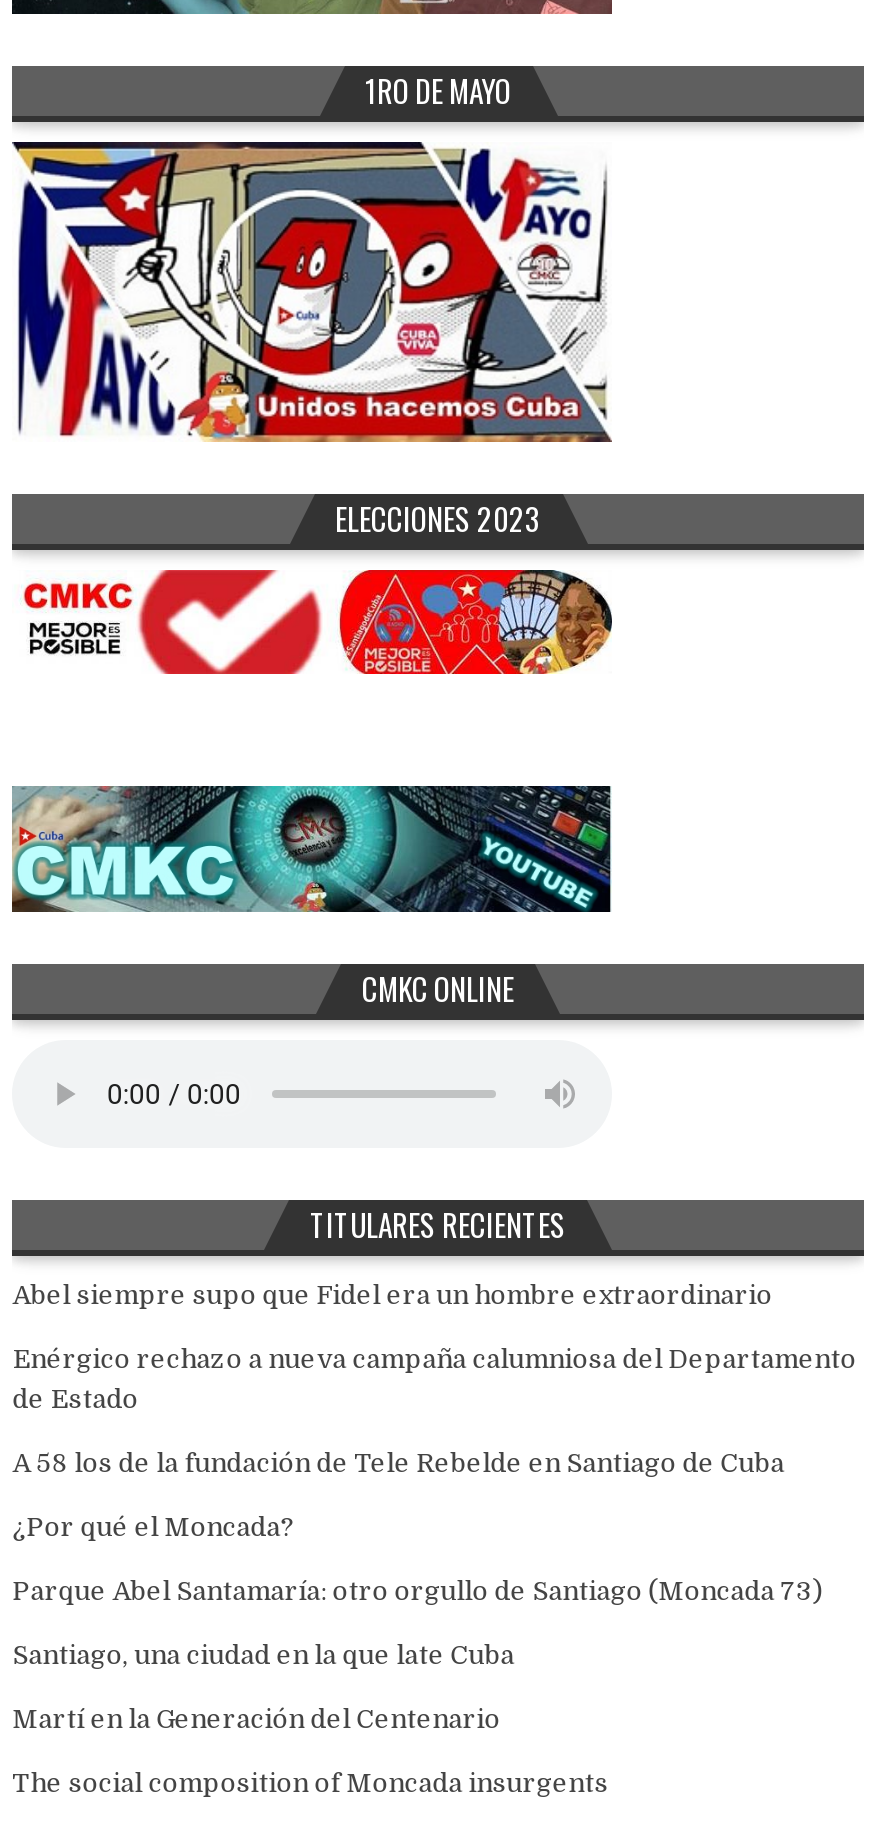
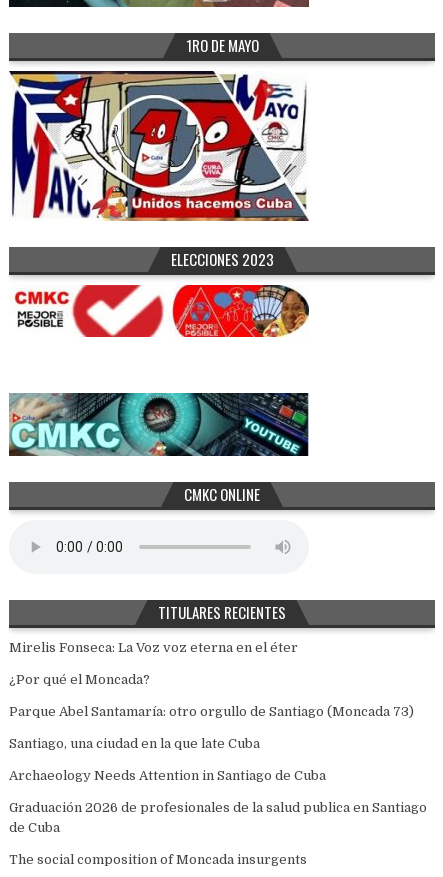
[12,1281,856,1479] Abel siempre supo que Fidel era un hombre extraordinario | Enérgico rechazo a nueva campaña calumniosa del Departamento | de Estado | A 58 los de la fundación de Tele Rebelde en Santiago de Cuba -> [9,640,298,655] Mirelis Fonseca: La Voz voz eterna en el éter
moved [12,1513,822,1671] -> [9,672,414,751]: ¿Por qué el Moncada? | Parque Abel Santamaría: otro orgullo de Santiago (Moncada 73) | Santiago, una ciudad en la que late Cuba
[12,1705,500,1735] Martí en la Generación del Centenario -> [9,768,427,835] Archaeology Needs Attention in Santiago de Cuba | Graduación 2026 de profesionales de la salud publica en Santiago | de Cuba

